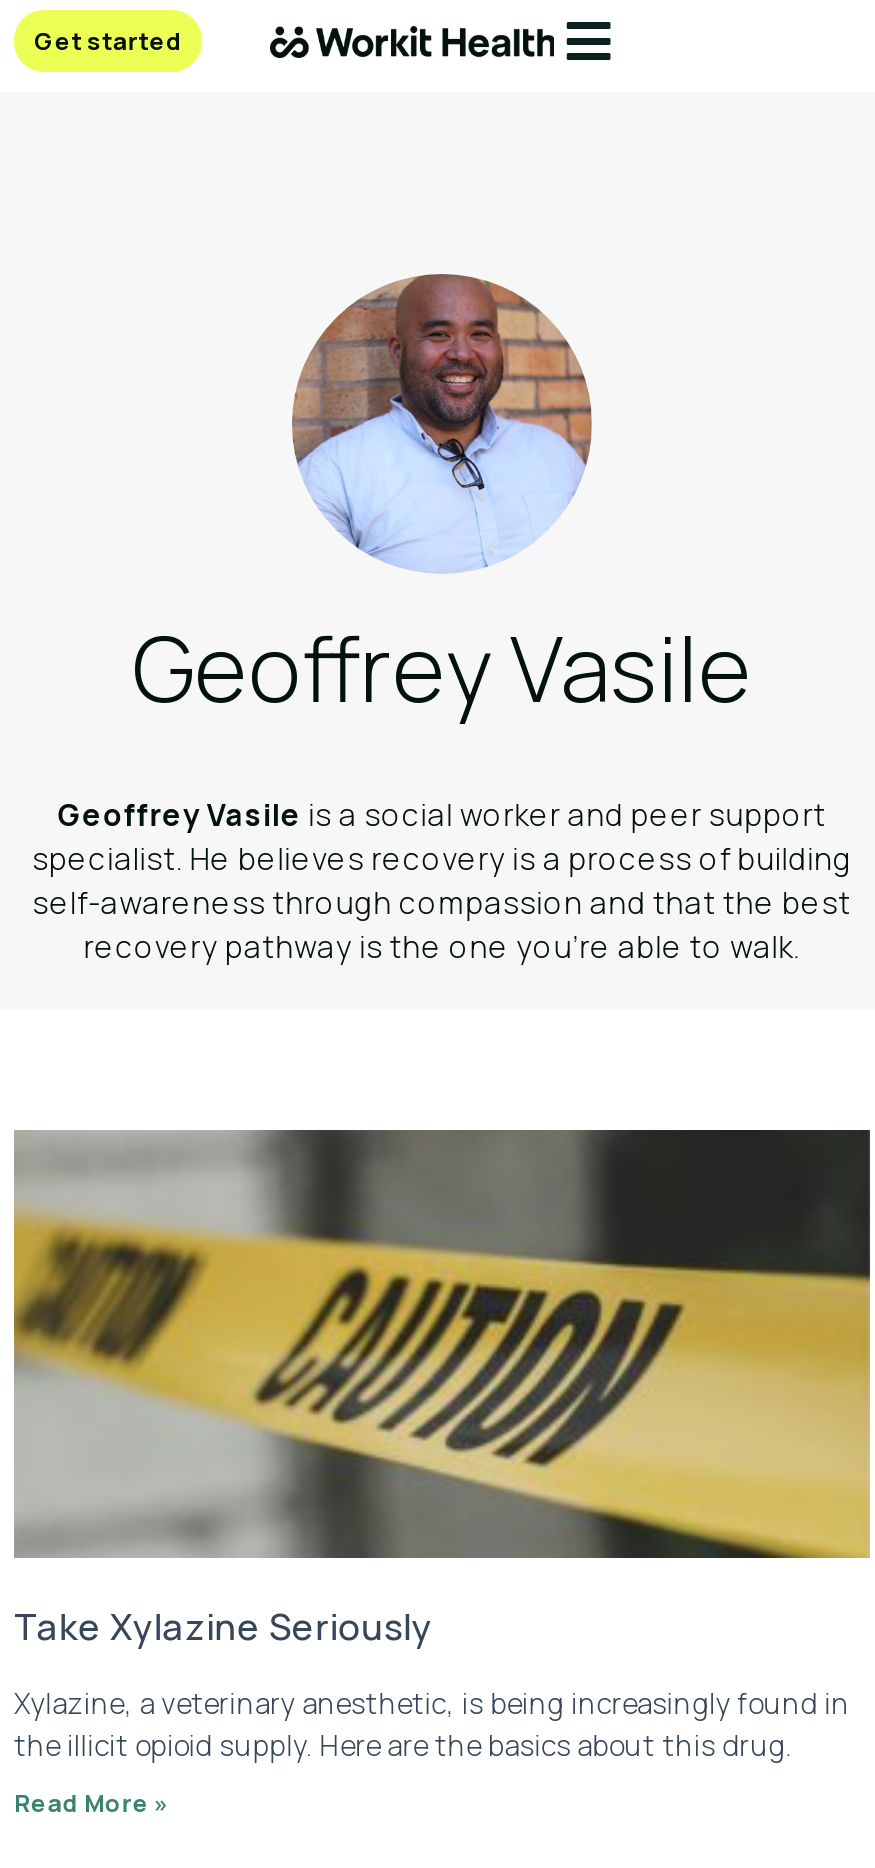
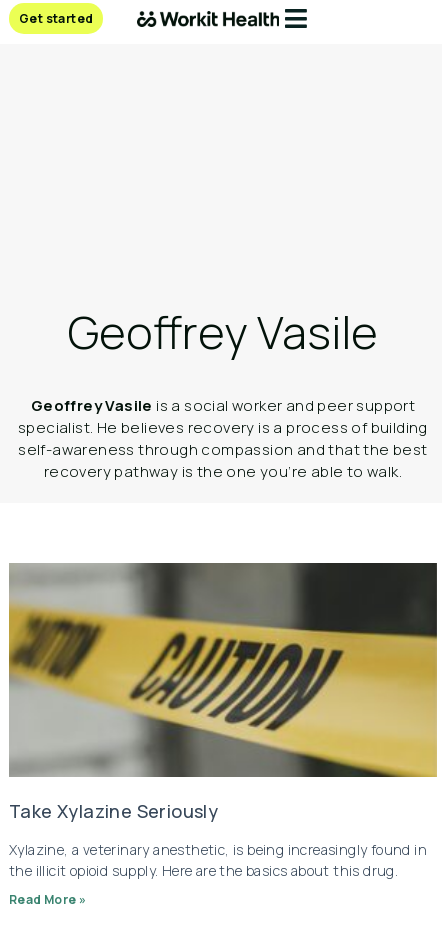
[290,272,594,574] [image] -> none

